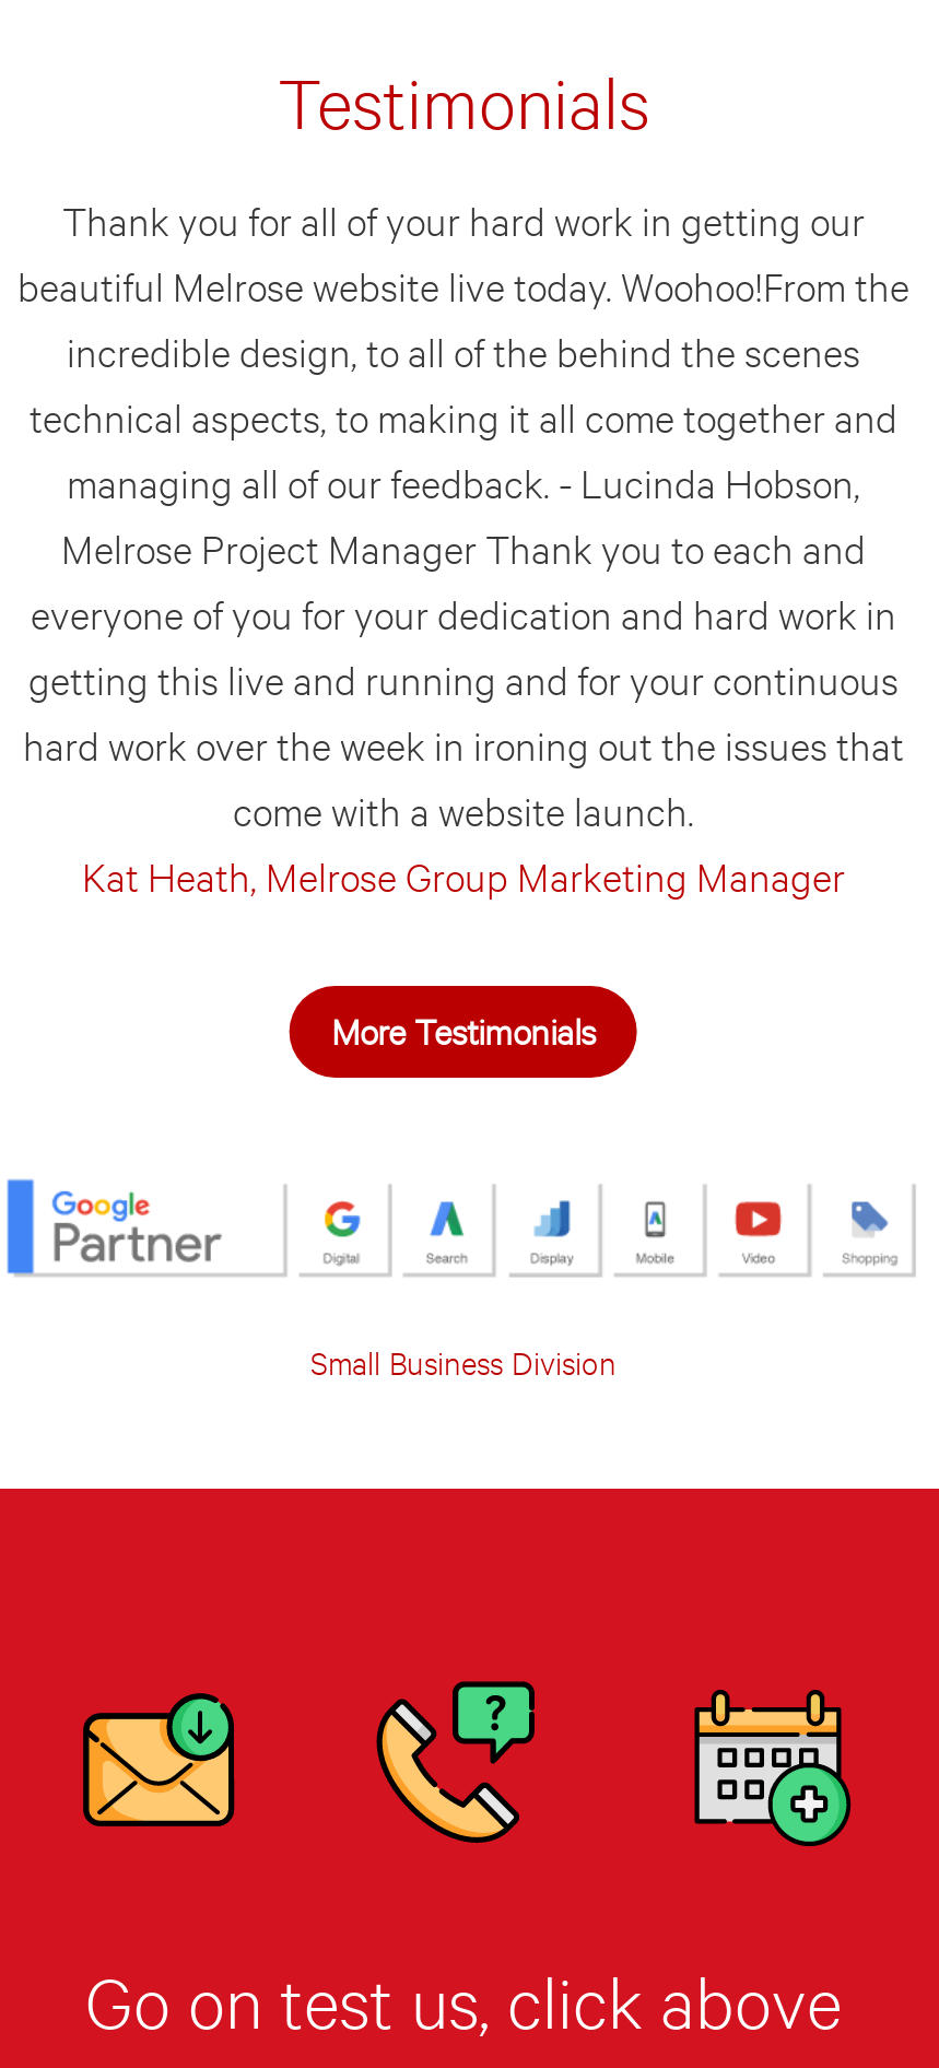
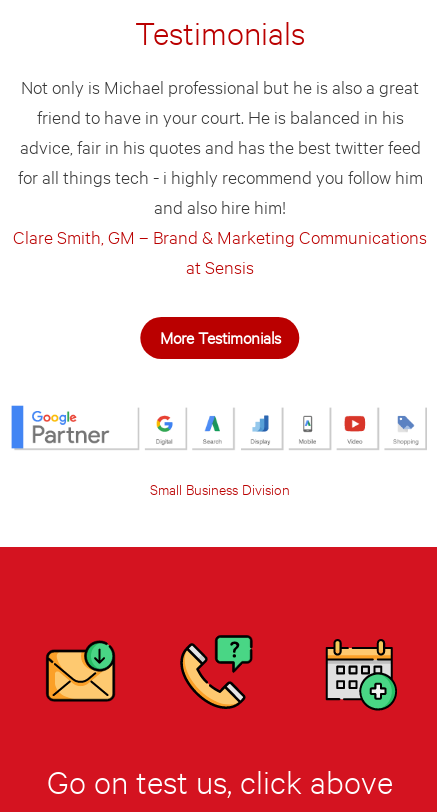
[17,194,909,900] Thank you for all of your hard work in getting our | beautiful Melrose website live today. Woohoo!From the | incredible design, to all of the behind the scenes | technical aspects, to making it all come together and | managing all of our feedback. - Lucinda Hobson, | Melrose Project Manager Thank you to each and | everyone of you for your dedication and hard work in | getting this live and running and for your continuous | hard work over the week in ironing out the issues that | come with a website launch. | Kat Heath, Melrose Group Marketing Manager -> [13,75,427,278] Not only is Michael professional but he is also a great | friend to have in your court. He is balanced in his | advice, fair in his quotes and has the best twitter feed | for all things tech - i highly recommend you follow him | and also hire him! | Clare Smith, GM – Brand & Marketing Communications | at Sensis

